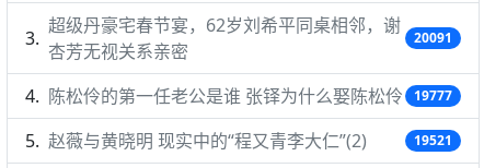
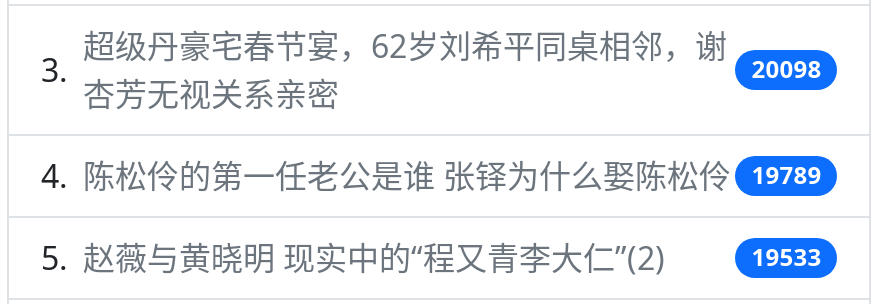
[414,28,452,47] 20091 -> [751,52,821,86] 20098
[48,84,452,108] 陈松伶的第一任老公是谁 张铎为什么娶陈松伶 19777 -> [83,154,821,198] 陈松伶的第一任老公是谁 张铎为什么娶陈松伶 19789
[414,131,452,149] 19521 -> [751,240,821,274] 19533

